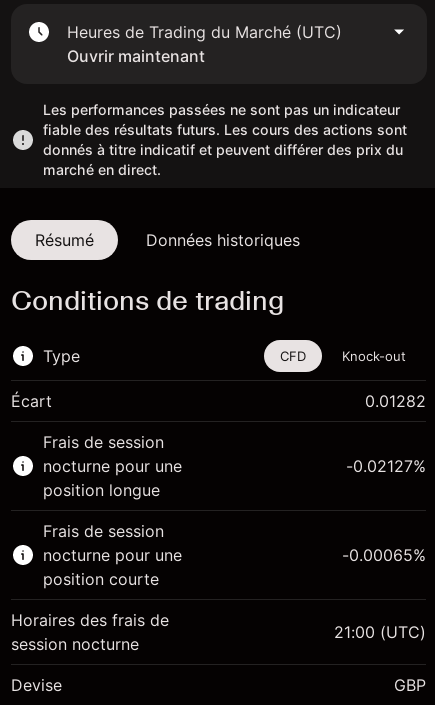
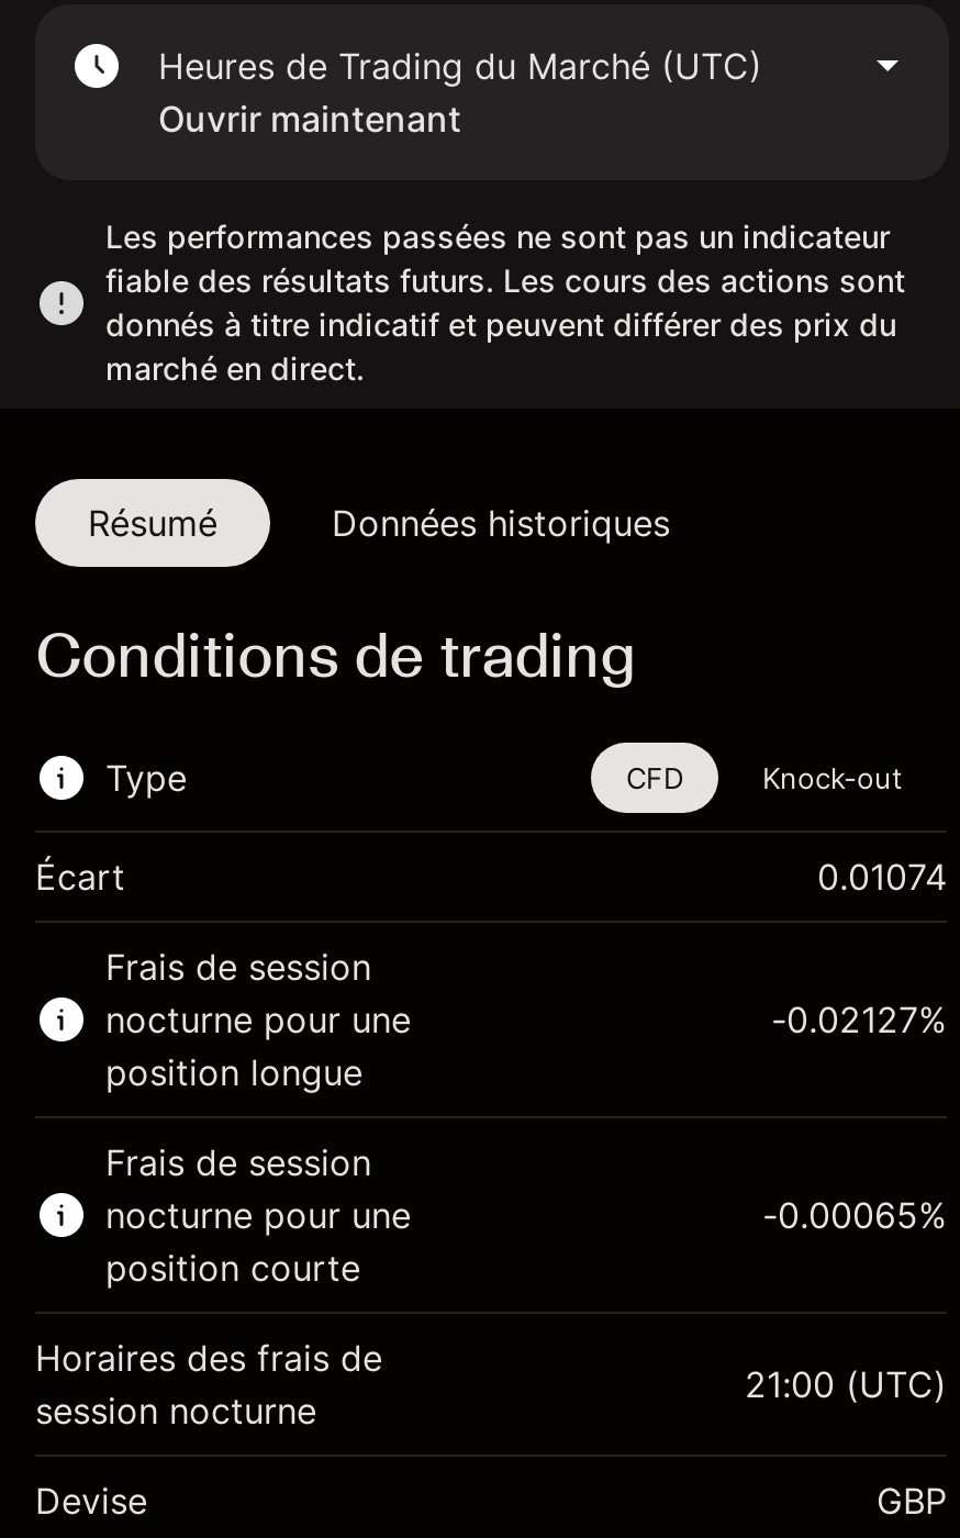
[365,391,426,411] 0.01282 -> [817,855,947,899] 0.01074

